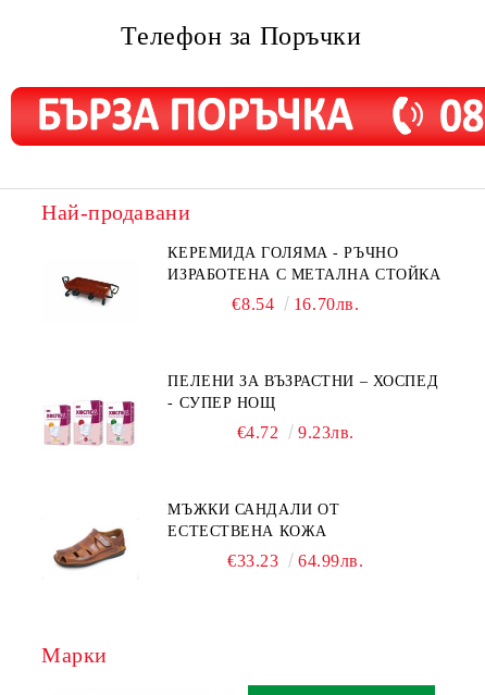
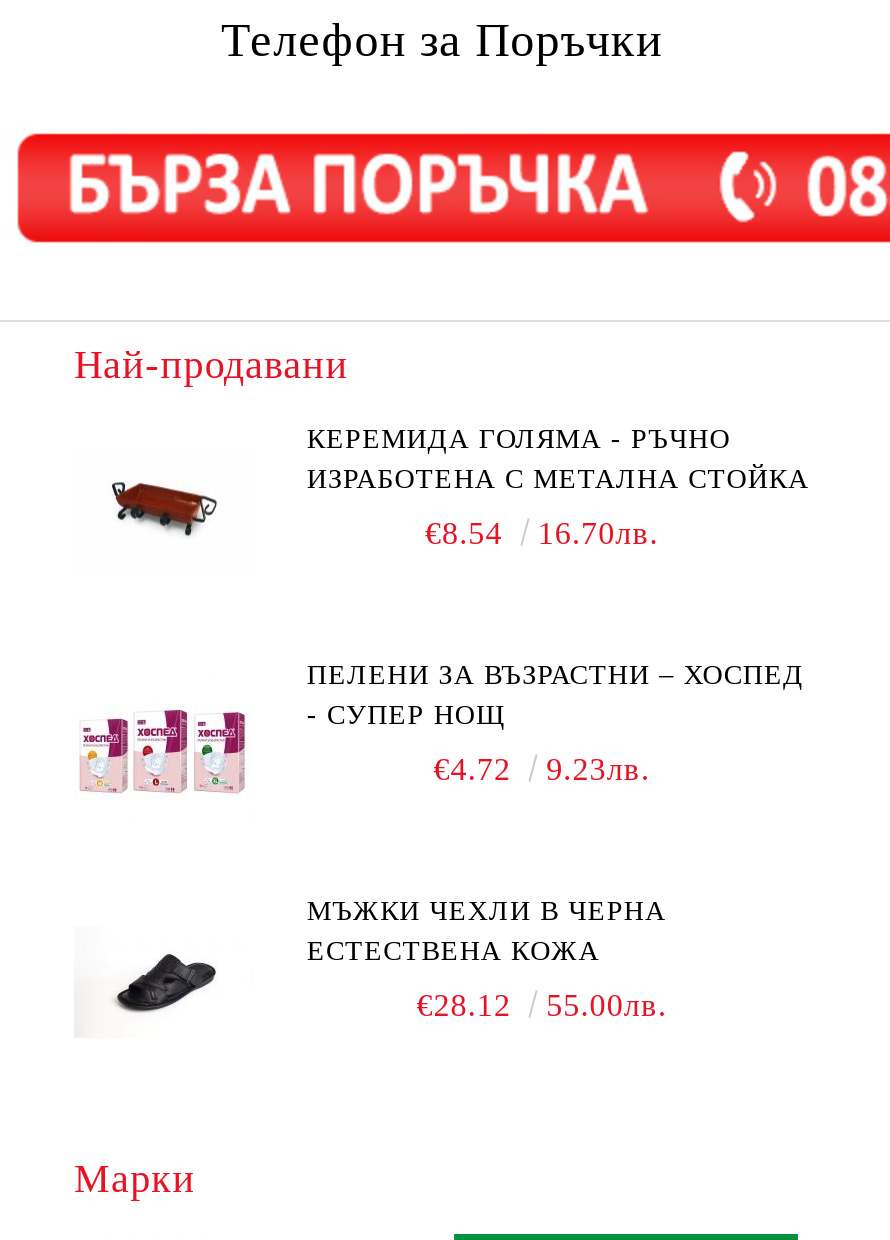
[168,501,340,518] МЪЖКИ САНДАЛИ ОТ -> [307,896,666,926] МЪЖКИ ЧЕХЛИ В ЧЕРНА
[53,528,127,570] [image] -> [98,946,230,1020] [image]
[227,551,364,570] €33.23 | 64.99лв. -> [416,988,667,1022] €28.12 | 55.00лв.

